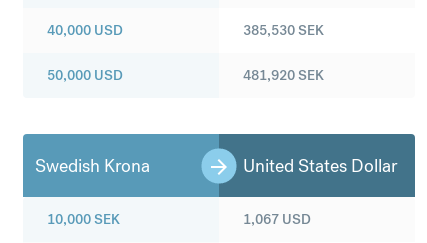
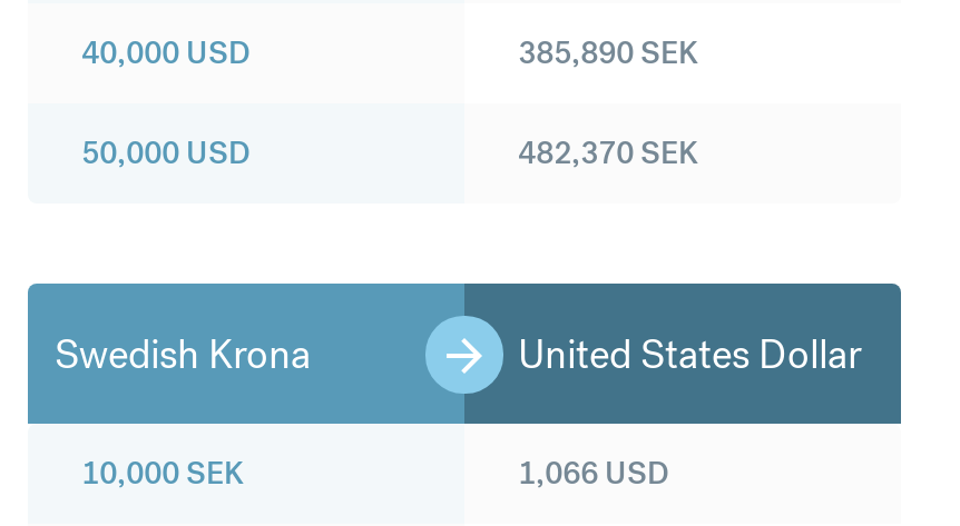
[243,21,324,39] 385,530 SEK -> [518,33,698,73] 385,890 SEK
[243,66,324,84] 481,920 SEK -> [518,133,698,173] 482,370 SEK
[243,210,311,228] 1,067 USD -> [518,453,669,493] 1,066 USD

